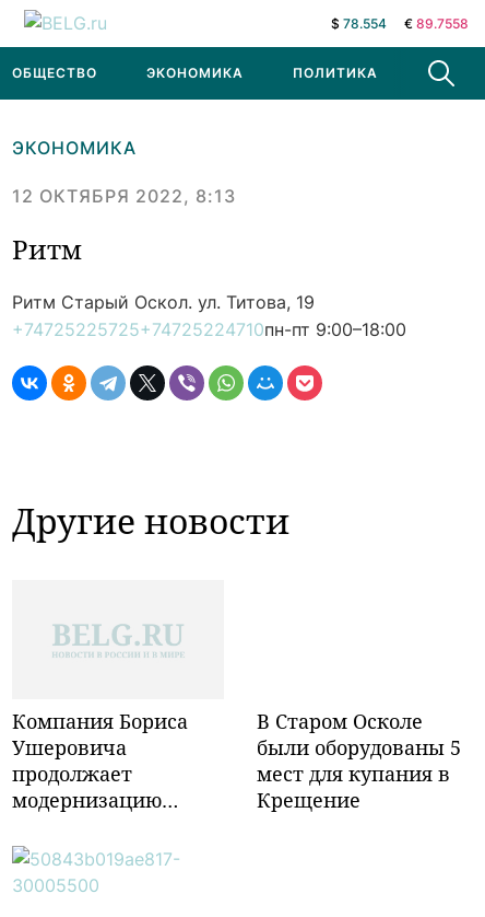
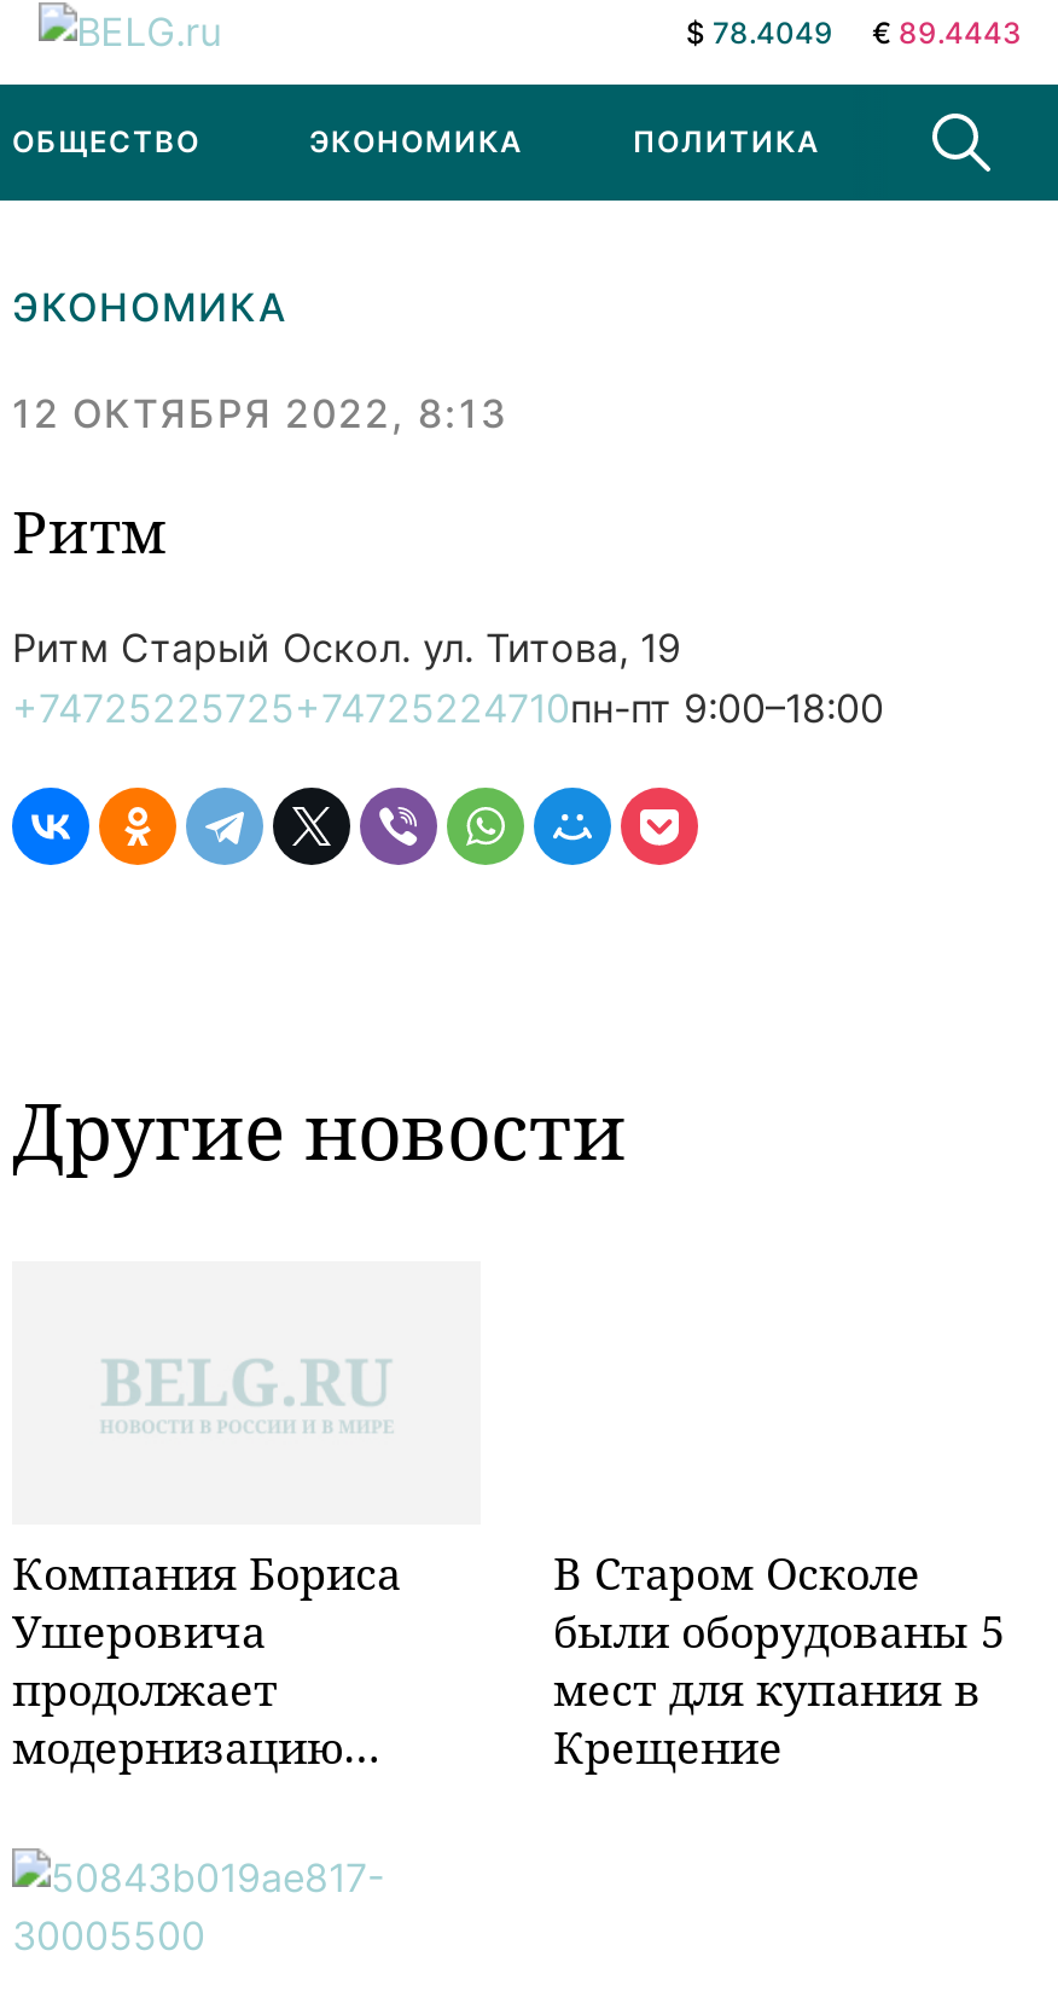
[331,15,387,31] $78.554 -> [686,13,833,50] $78.4049
[404,15,469,31] €89.7558 -> [872,13,1022,50] €89.4443

